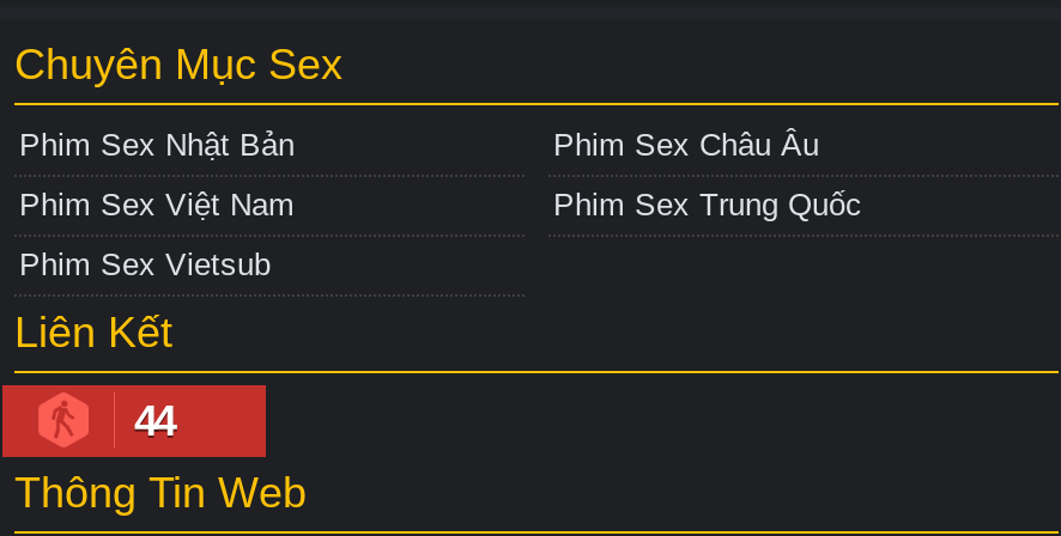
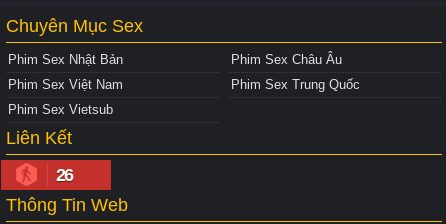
[134,398,172,446] 44 -> [56,165,72,185] 26

